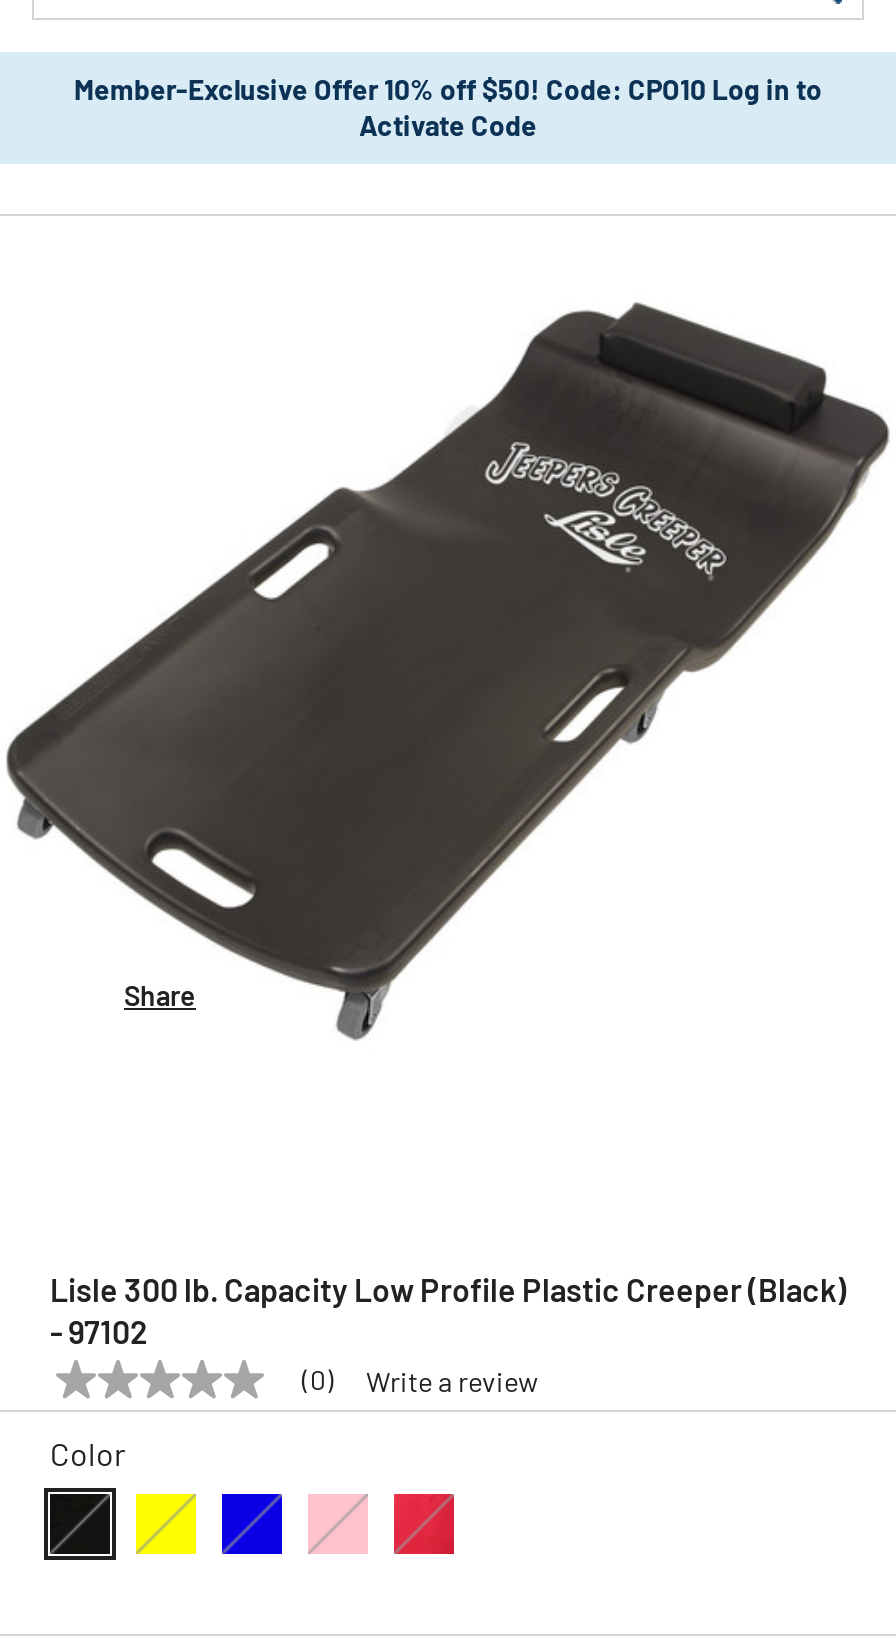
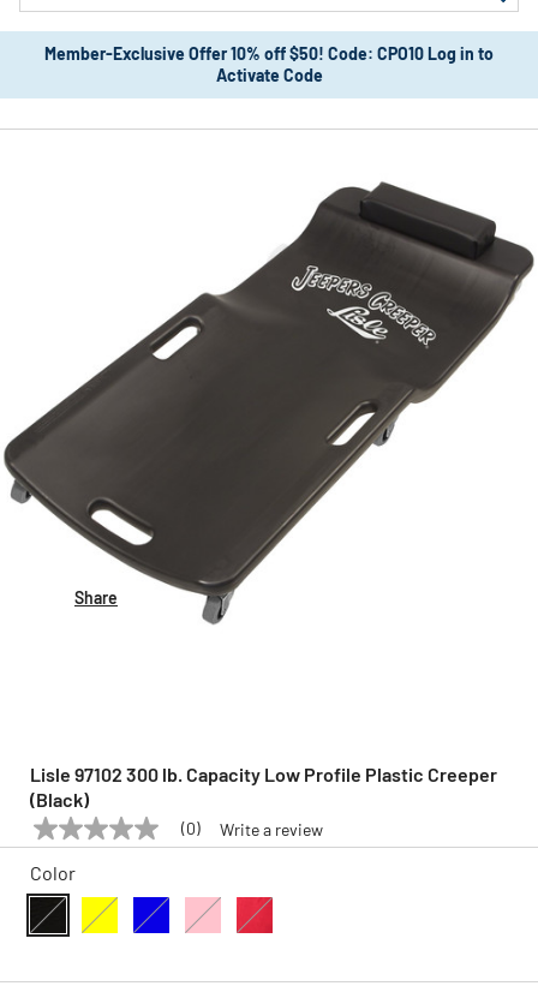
[50,1270,846,1350] Lisle 300 lb. Capacity Low Profile Plastic Creeper (Black) | - 97102 -> [30,763,497,811] Lisle 97102 300 lb. Capacity Low Profile Plastic Creeper | (Black)

